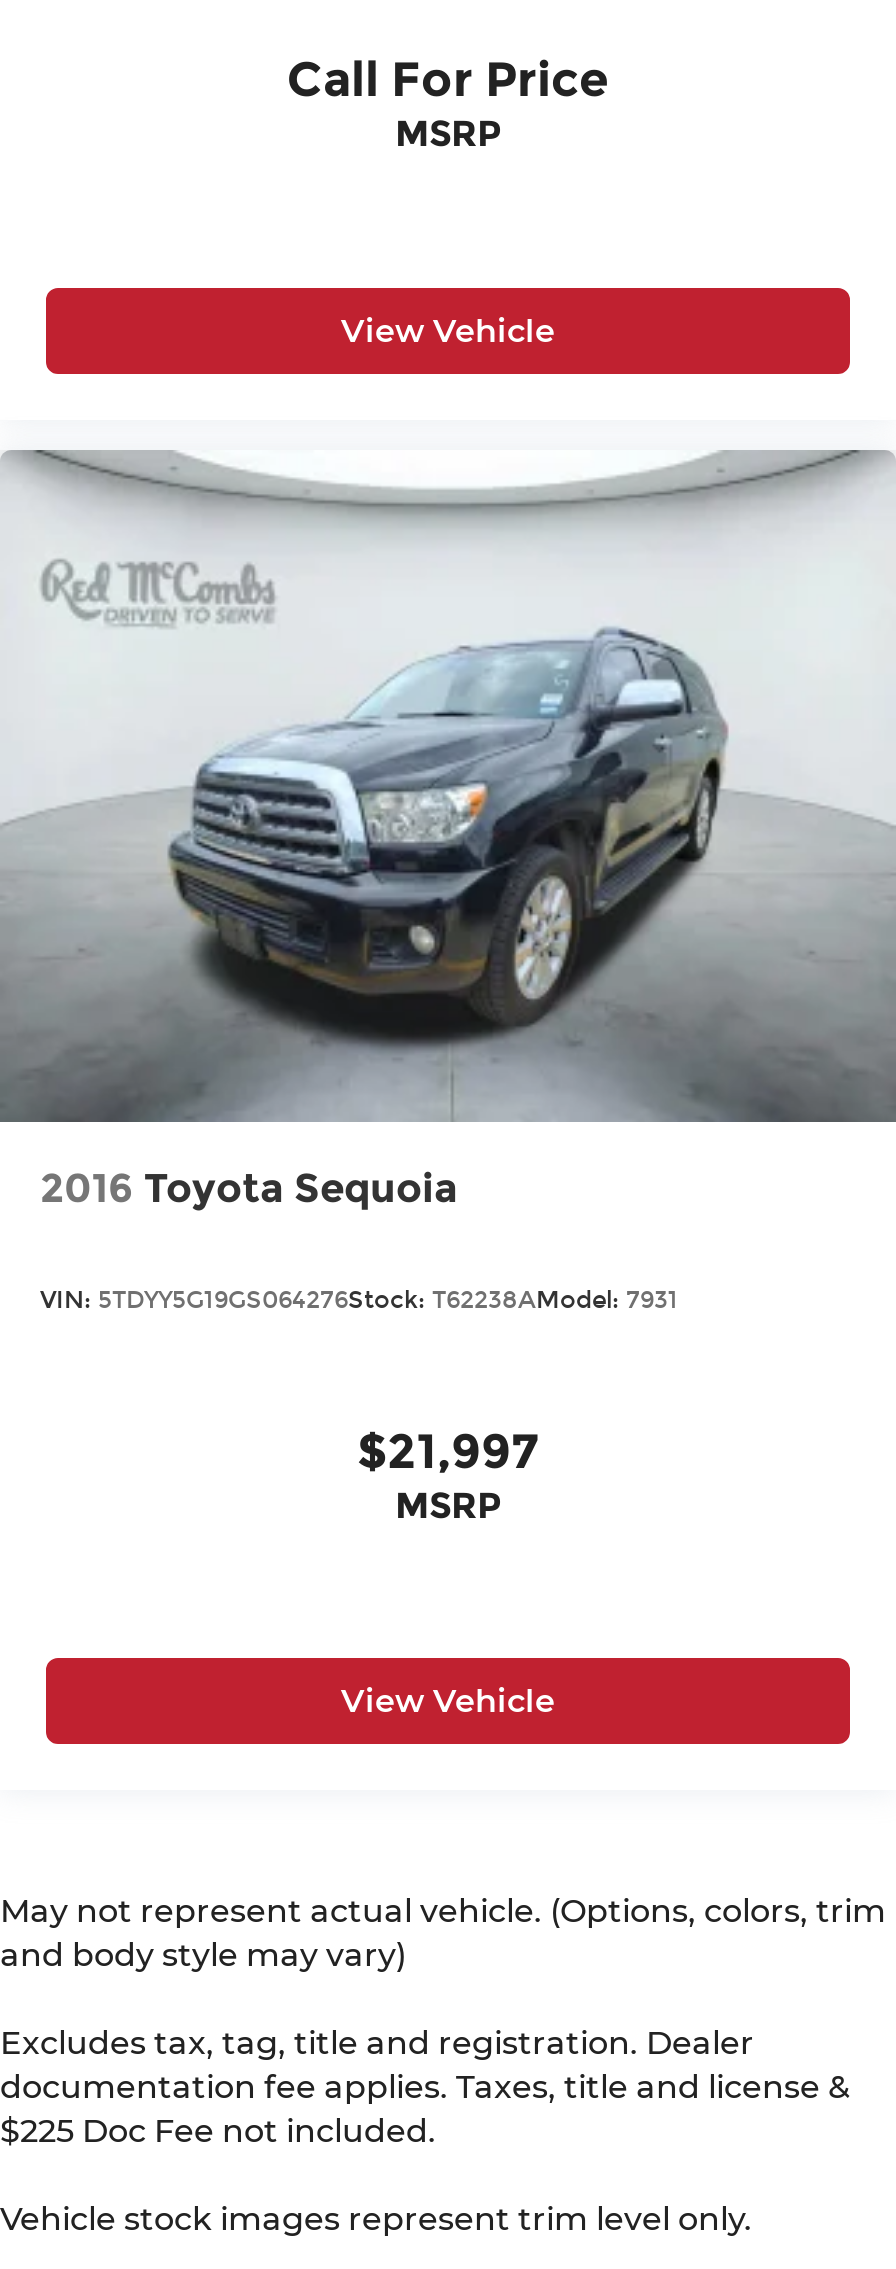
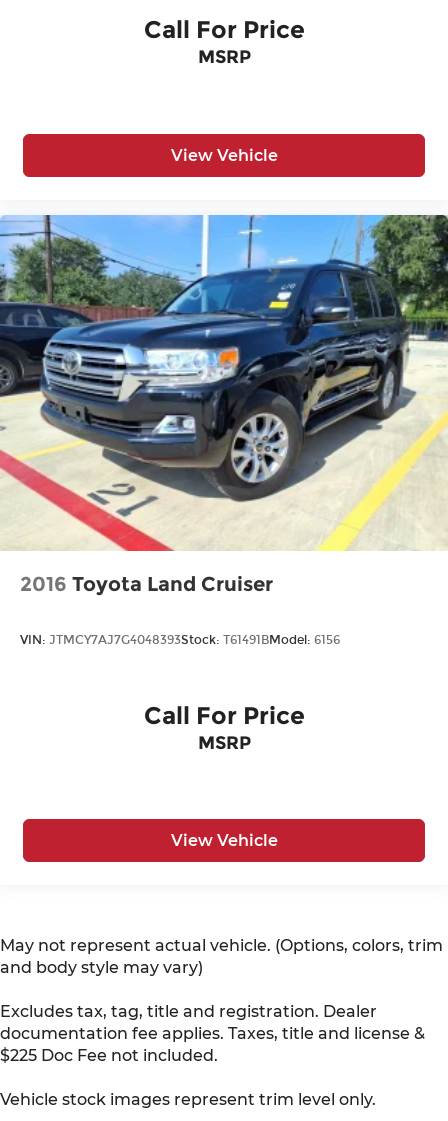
[6,448,890,1212] [image] | 2016 Toyota Sequoia -> [3,214,445,596] [image] | 2016 Toyota Land Cruiser
[40,1286,678,1314] VIN: 5TDYY5G19GS064276Stock: T62238AModel: 7931 -> [20,633,340,647] VIN: JTMCY7AJ7G4048393Stock: T61491BModel: 6156
[357,1421,539,1479] $21,997 -> [143,700,304,729] Call For Price

